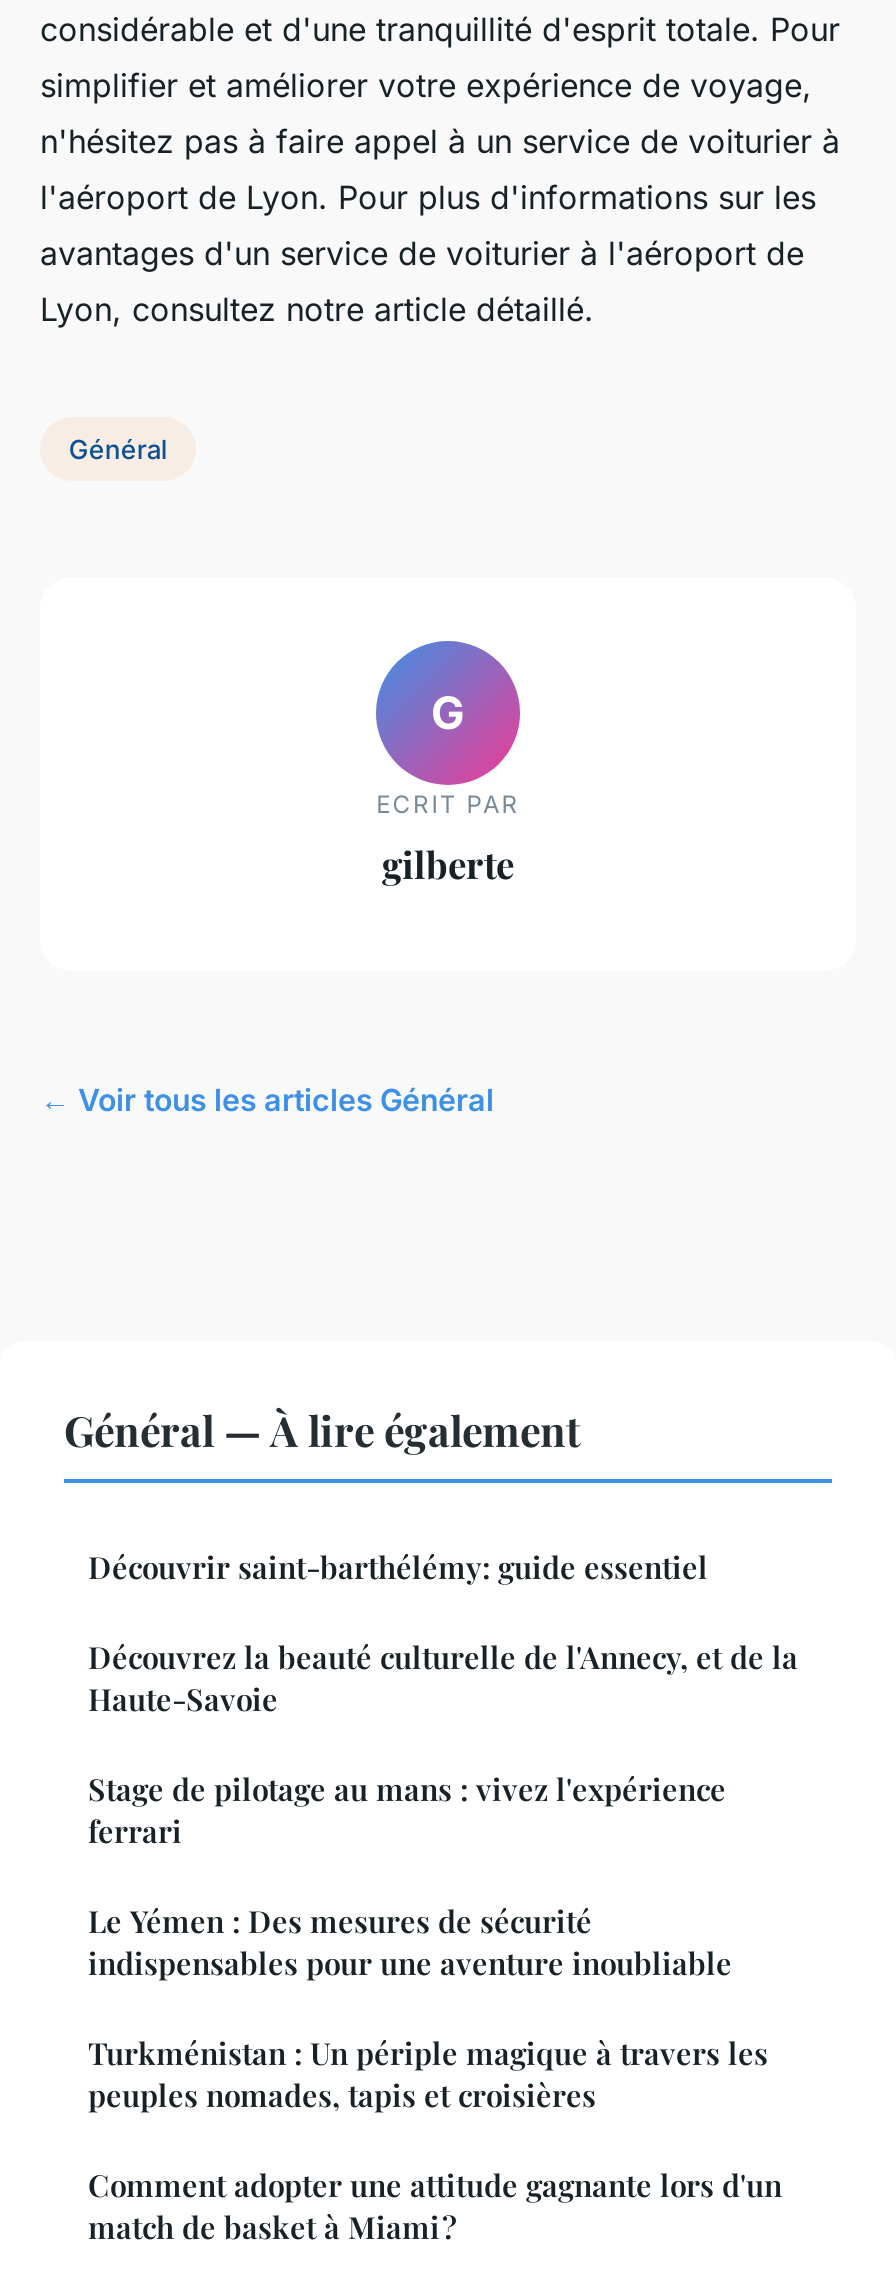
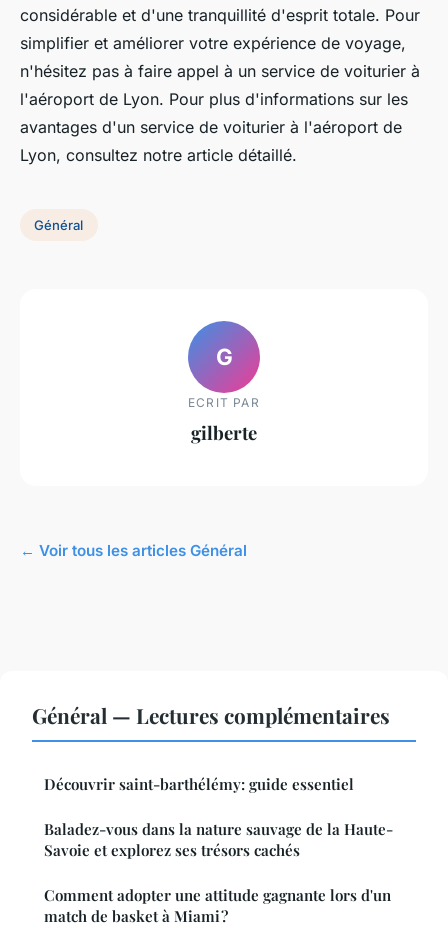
[64,1401,580,1457] Général — À lire également -> [32,701,390,729] Général — Lectures complémentaires
[88,1637,798,2115] Découvrez la beauté culturelle de l'Annecy, et de la | Haute-Savoie | Stage de pilotage au mans : vivez l'expérience | ferrari | Le Yémen : Des mesures de sécurité | indispensables pour une aventure inoubliable | Turkménistan : Un périple magique à travers les | peuples nomades, tapis et croisières -> [44,819,393,860] Baladez-vous dans la nature sauvage de la Haute- | Savoie et explorez ses trésors cachés

